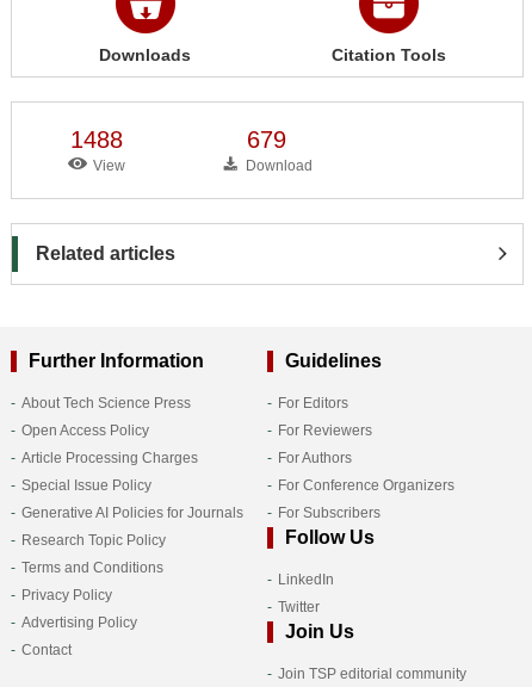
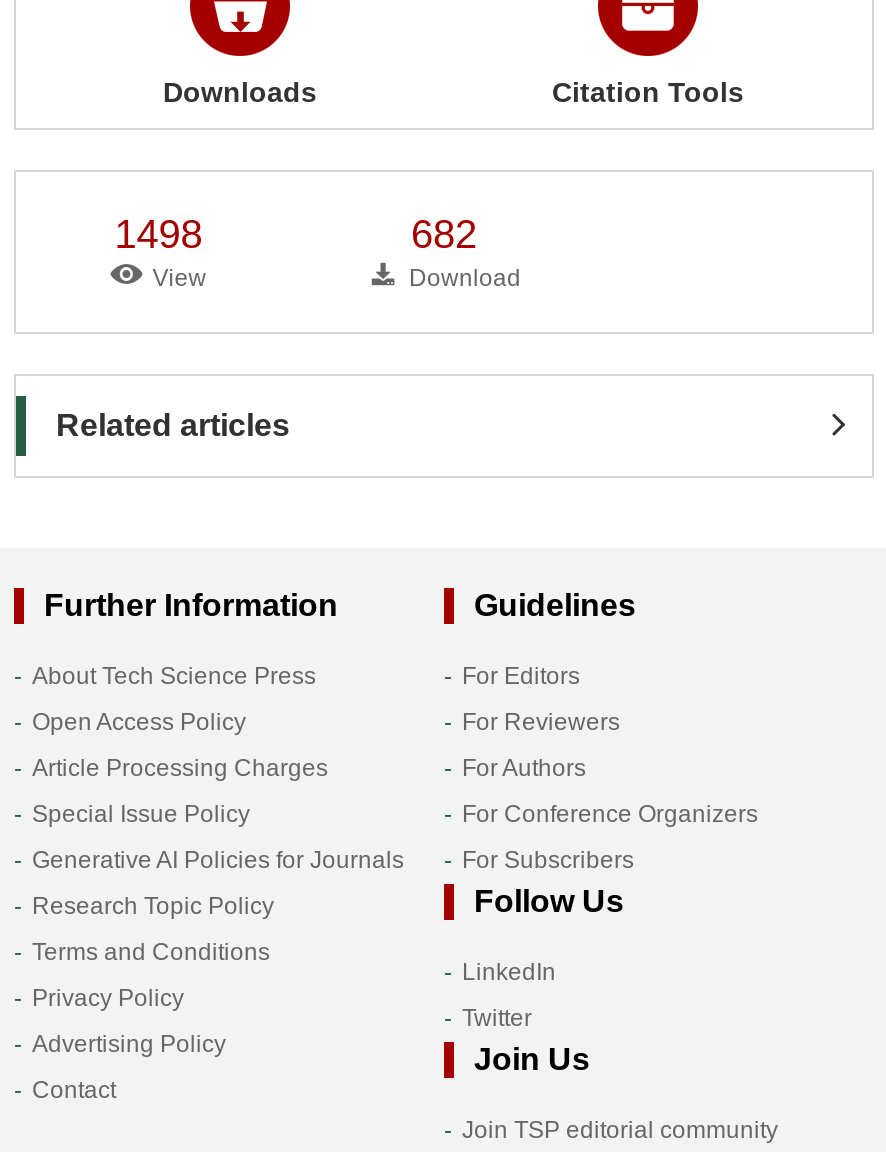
[71,126,123,152] 1488 -> [115,211,203,255] 1498
[248,126,287,152] 679 -> [411,211,477,255] 682

